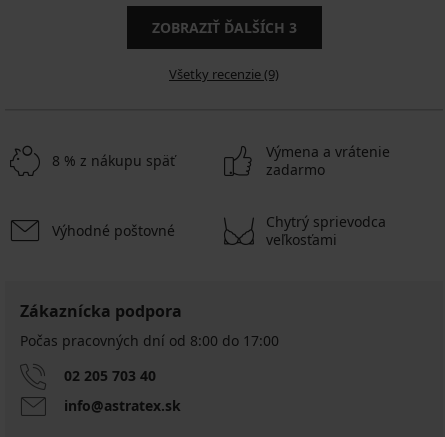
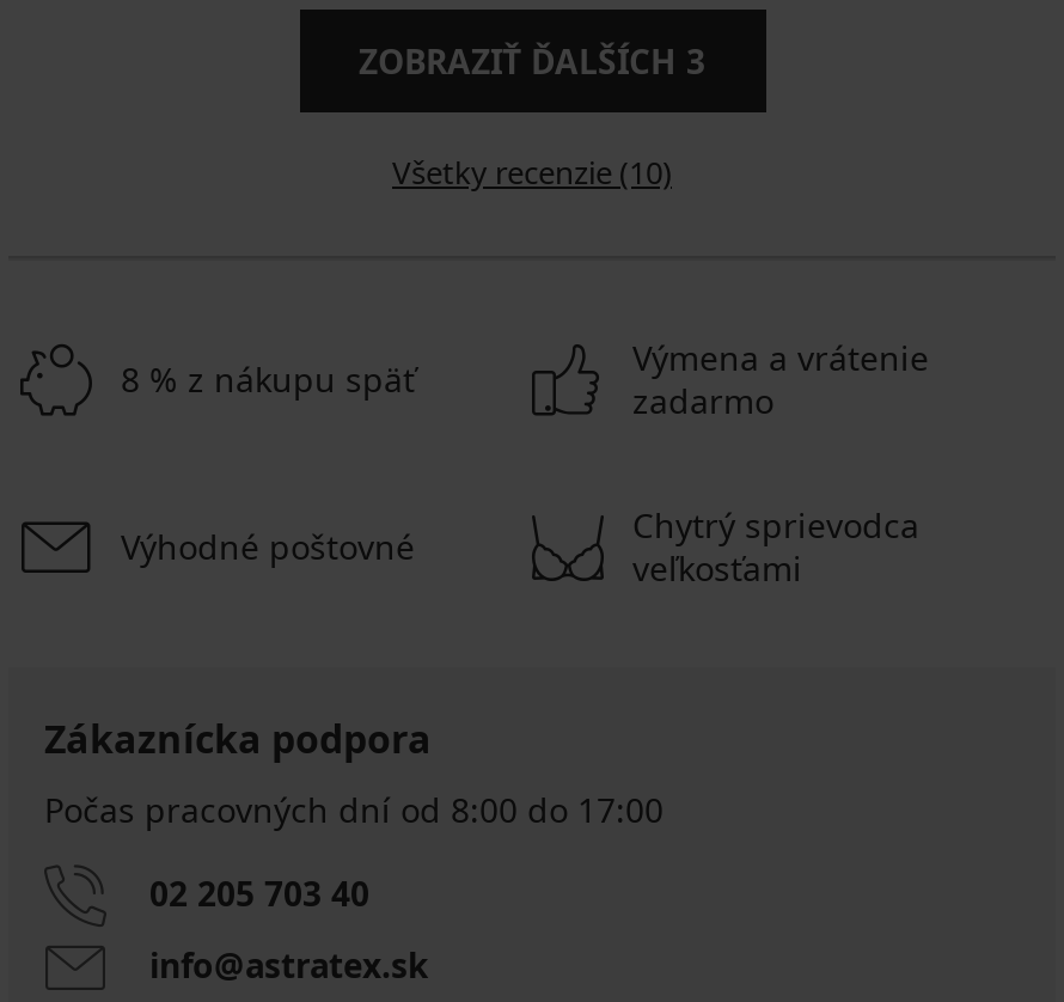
[169,65,279,83] Všetky recenzie (9) -> [392,151,672,194] Všetky recenzie (10)

